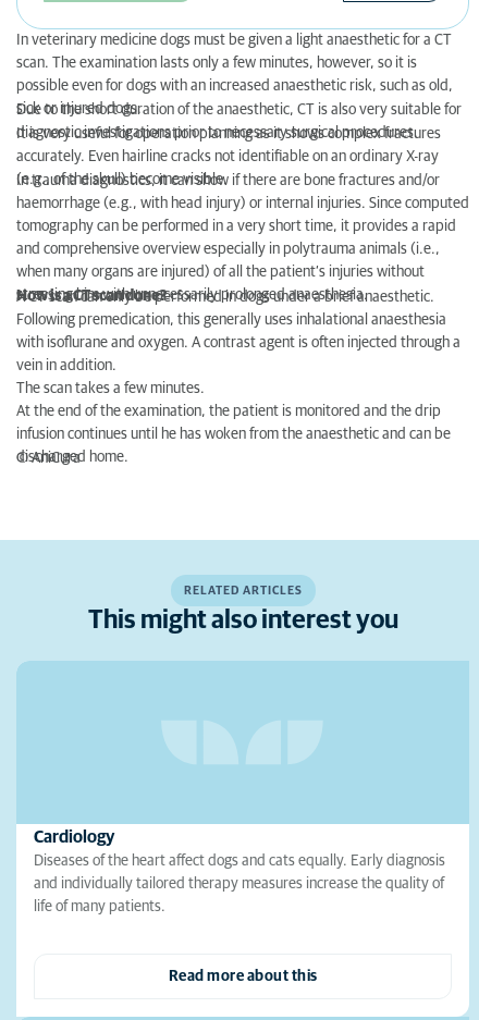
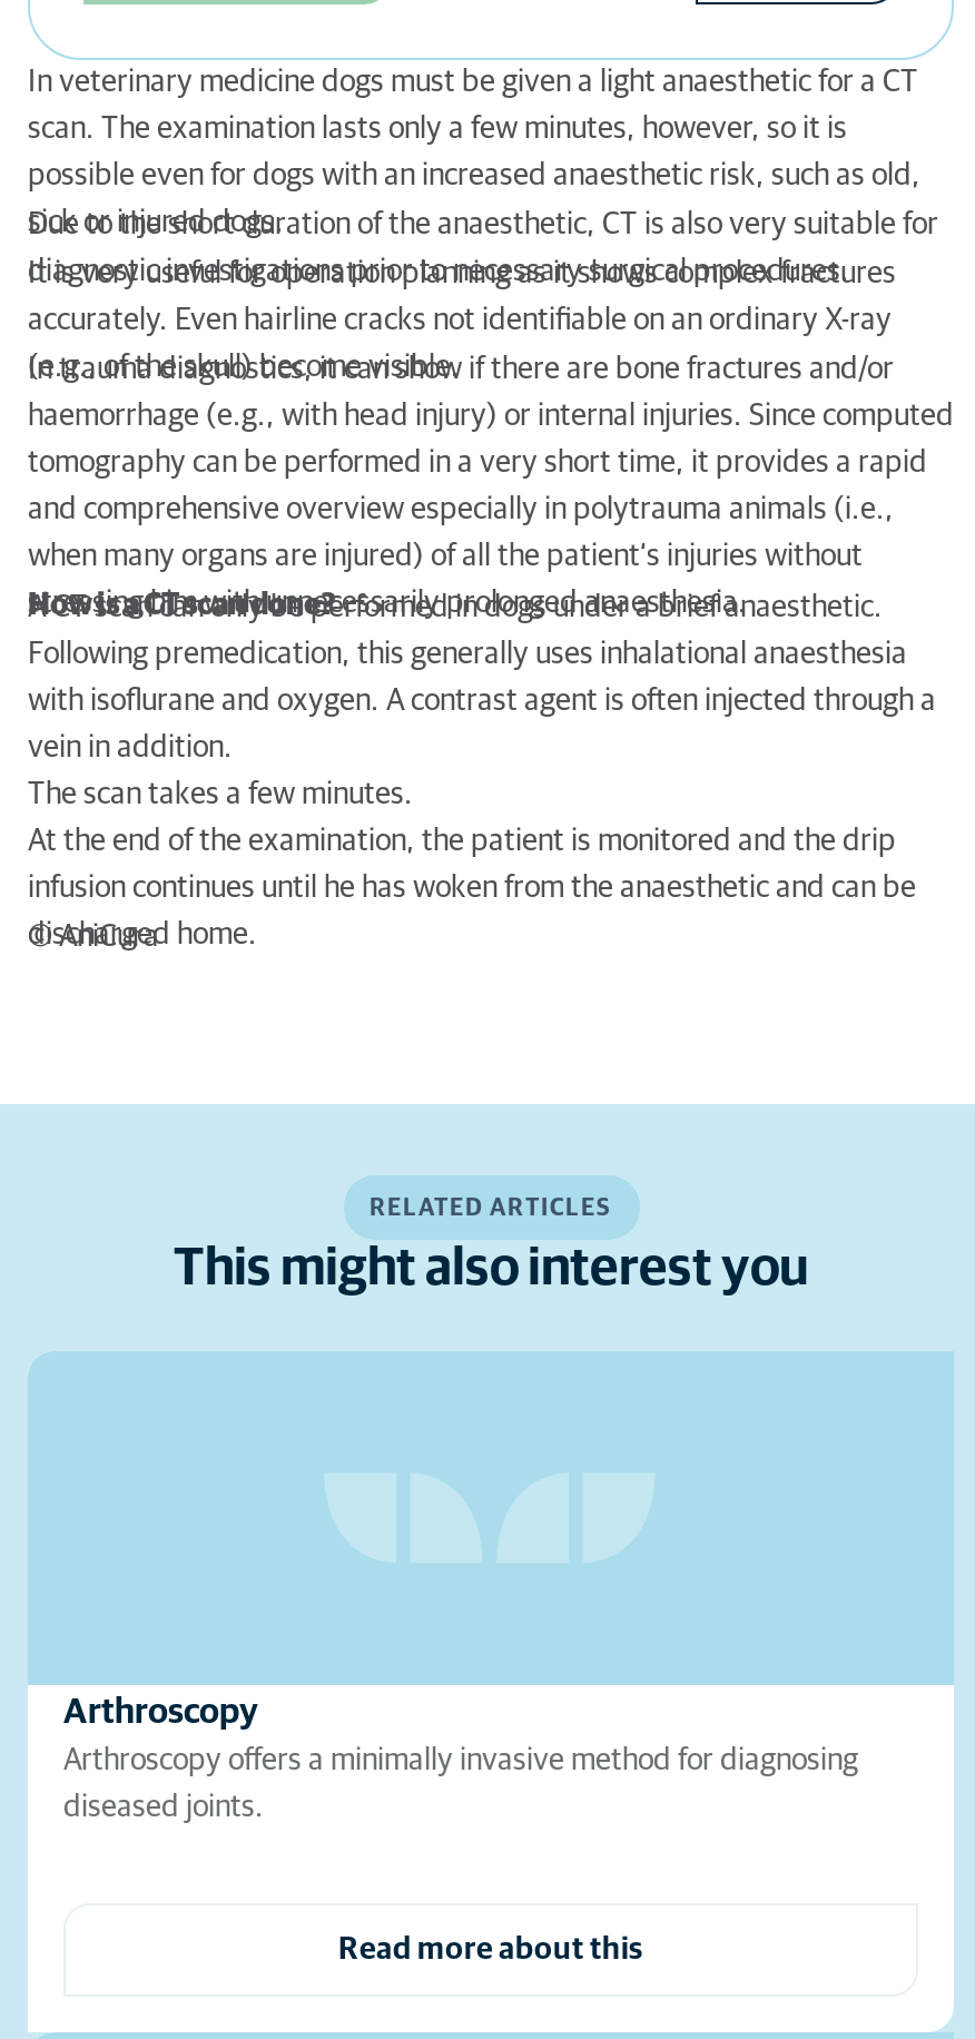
[34,828,445,914] Cardiology | Diseases of the heart affect dogs and cats equally. Early diagnosis | and individually tailored therapy measures increase the quality of | life of many patients. -> [63,1694,858,1823] Arthroscopy | Arthroscopy offers a minimally invasive method for diagnosing | diseased joints.

